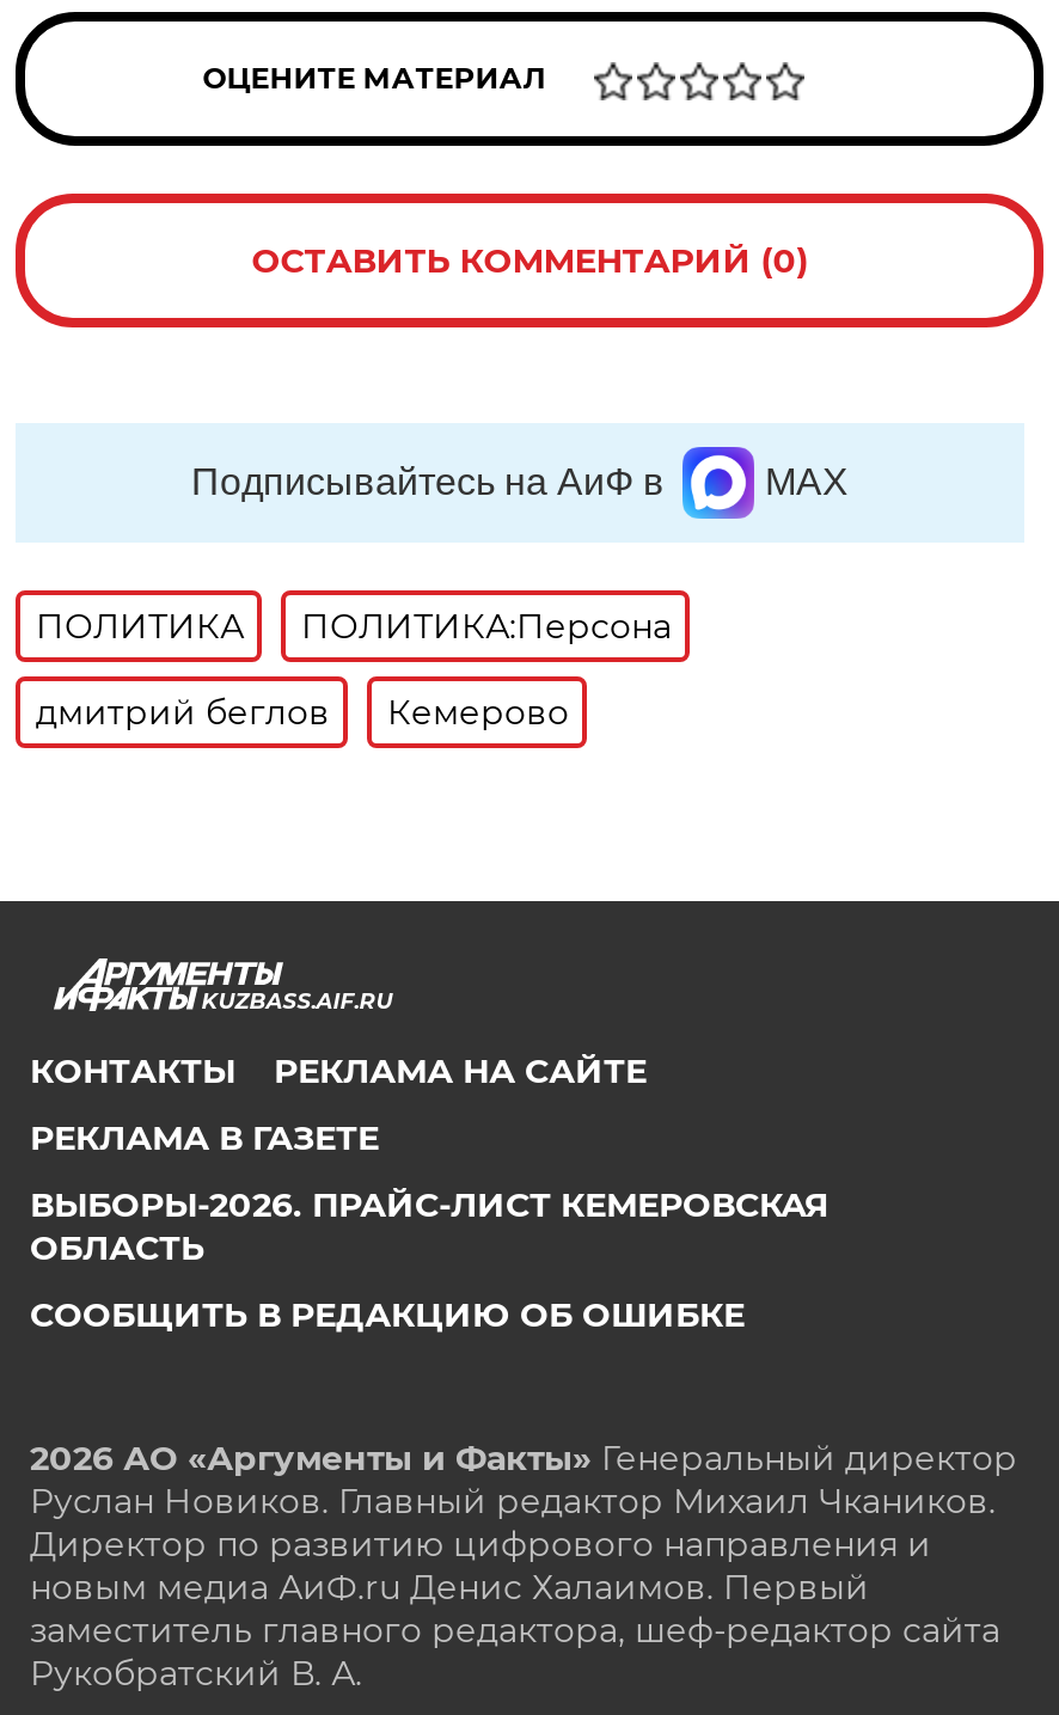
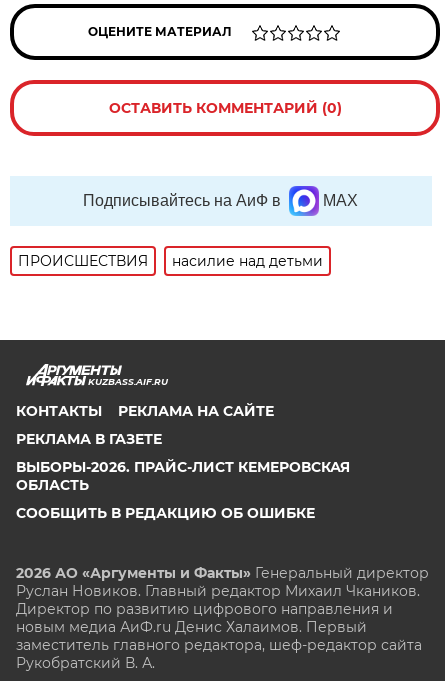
[36,604,671,734] ПОЛИТИКА | ПОЛИТИКА:Персона | дмитрий беглов | Кемерово -> [18,252,323,270] ПРОИСШЕСТВИЯ | насилие над детьми

